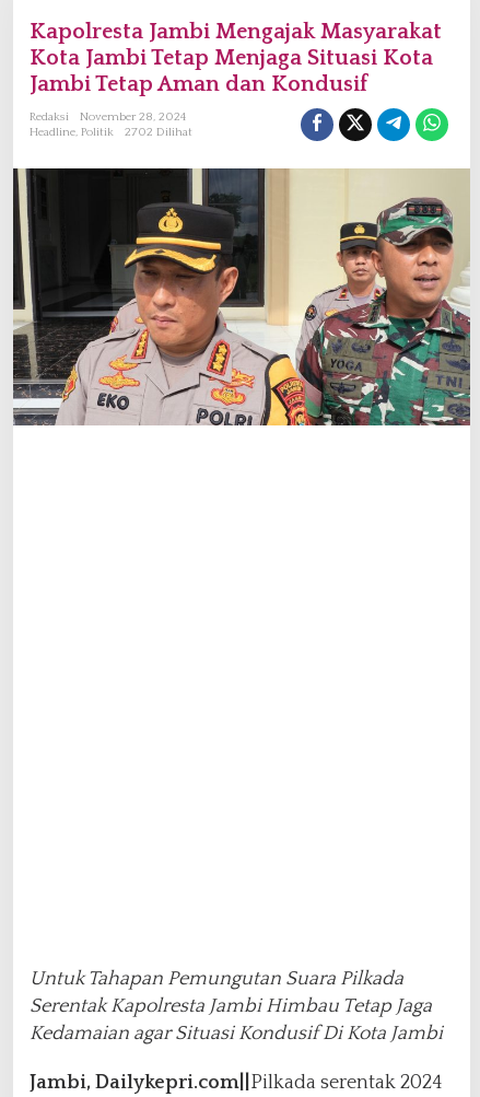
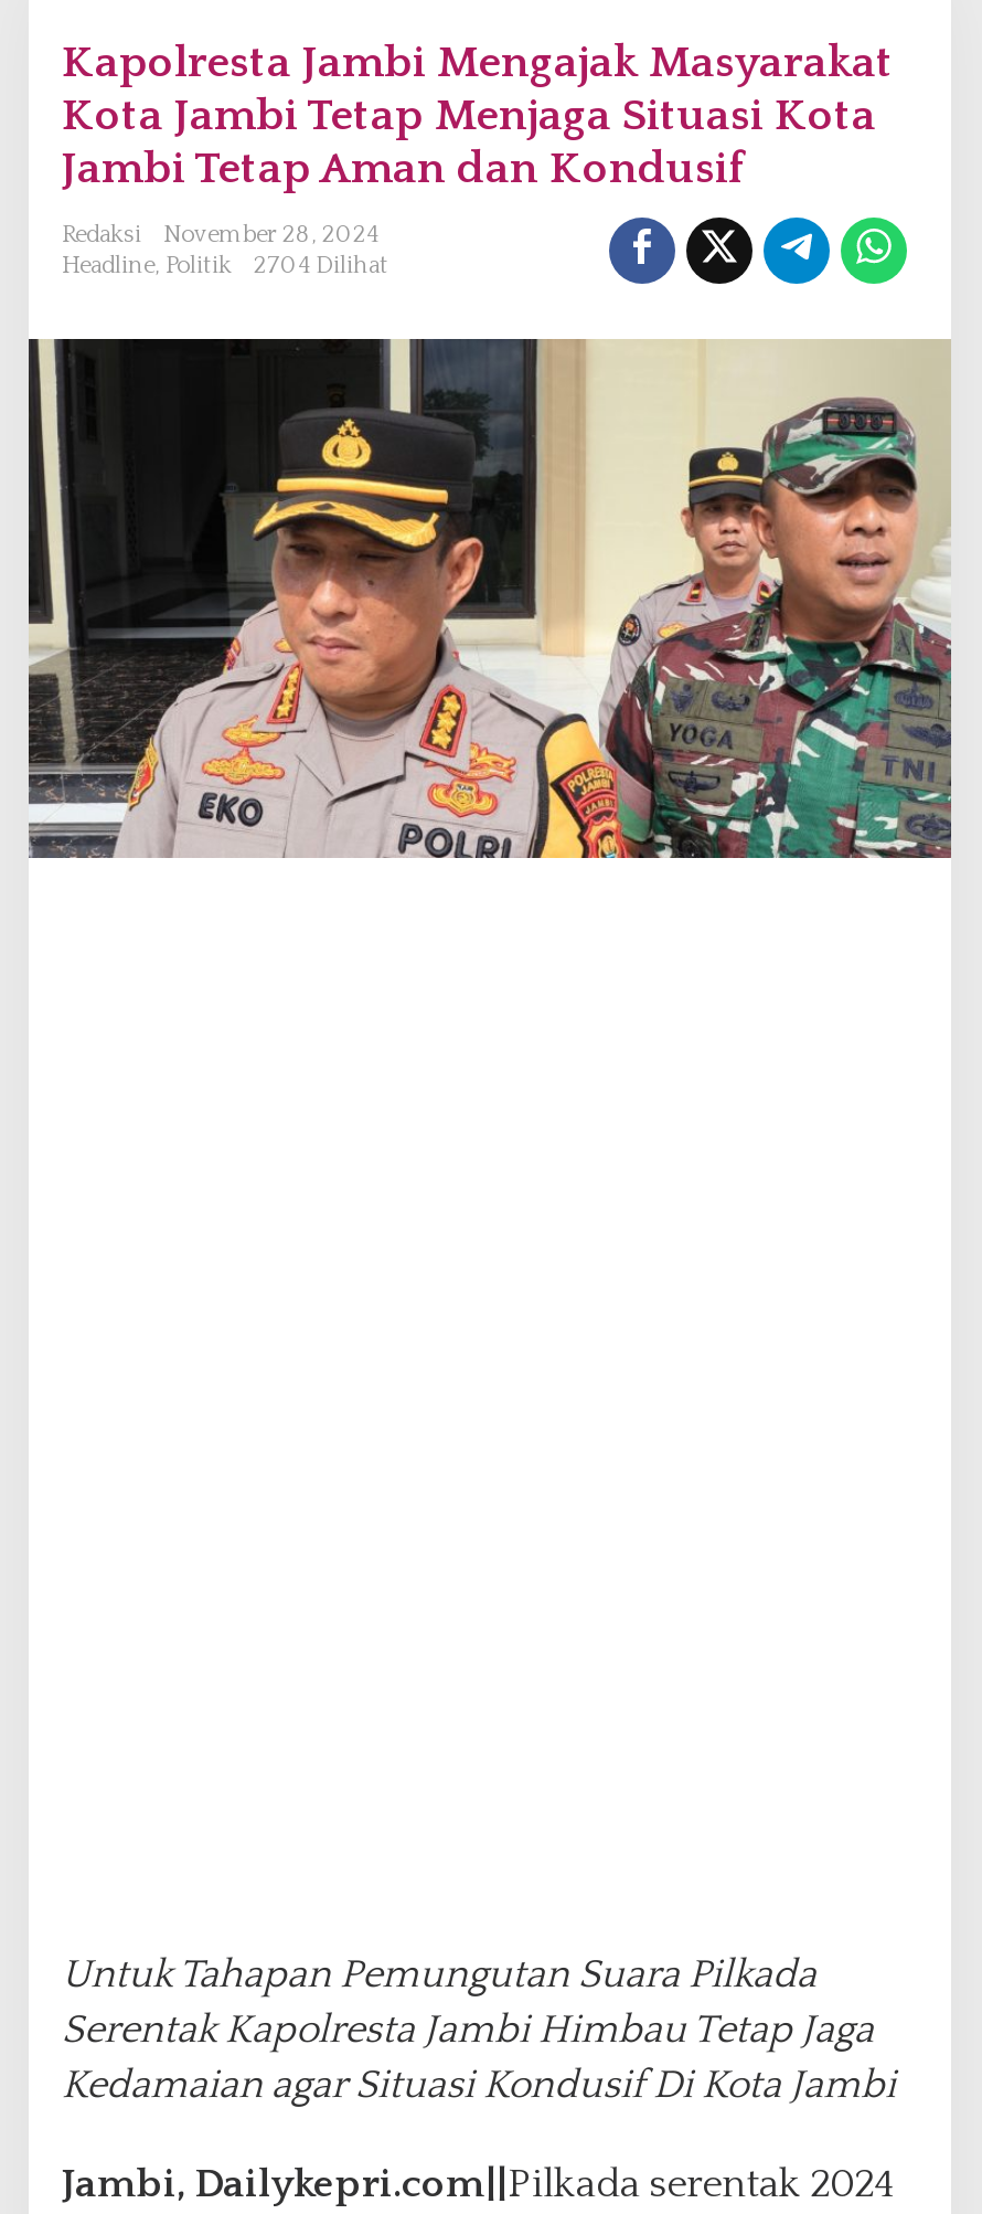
[30,126,192,139] Headline, Politik 2702 Dilihat -> [62,253,388,279] Headline, Politik 2704 Dilihat

